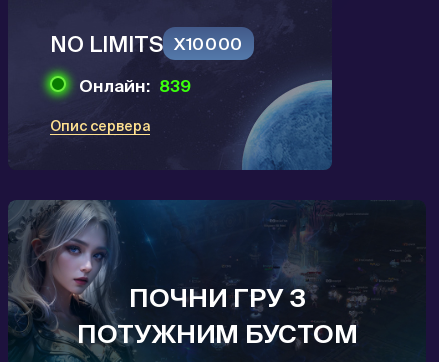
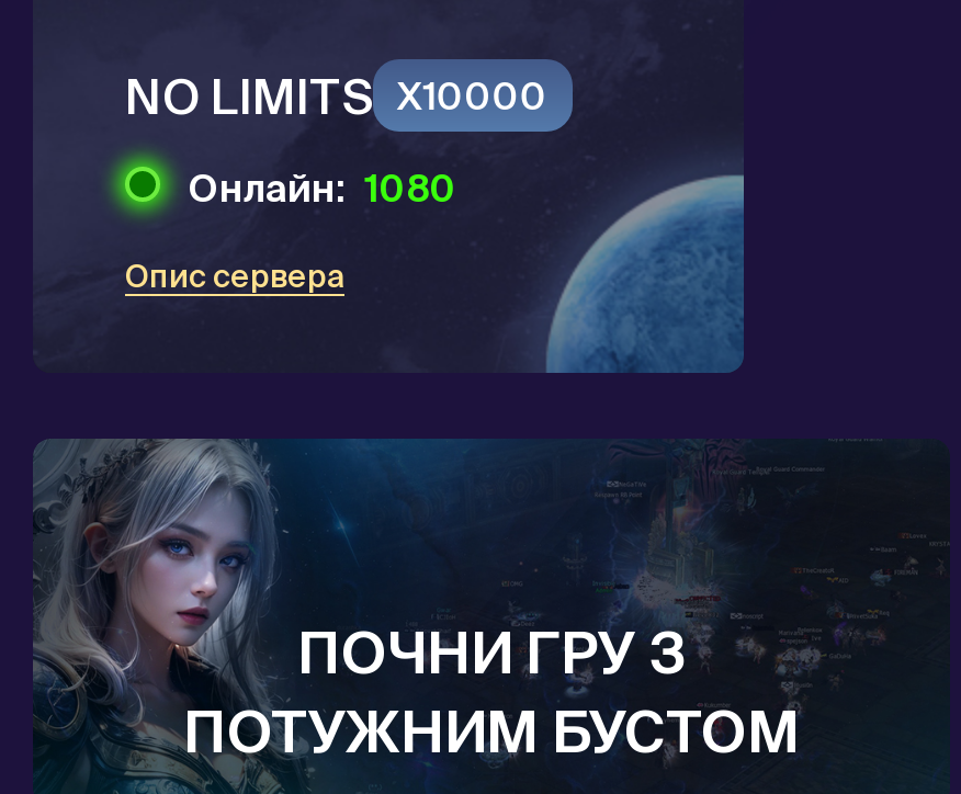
[75,76,191,95] Онлайн: 839 -> [180,167,456,208] Онлайн: 1080

